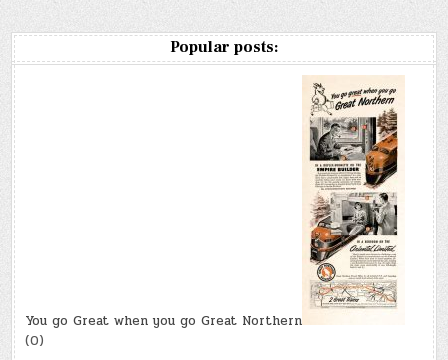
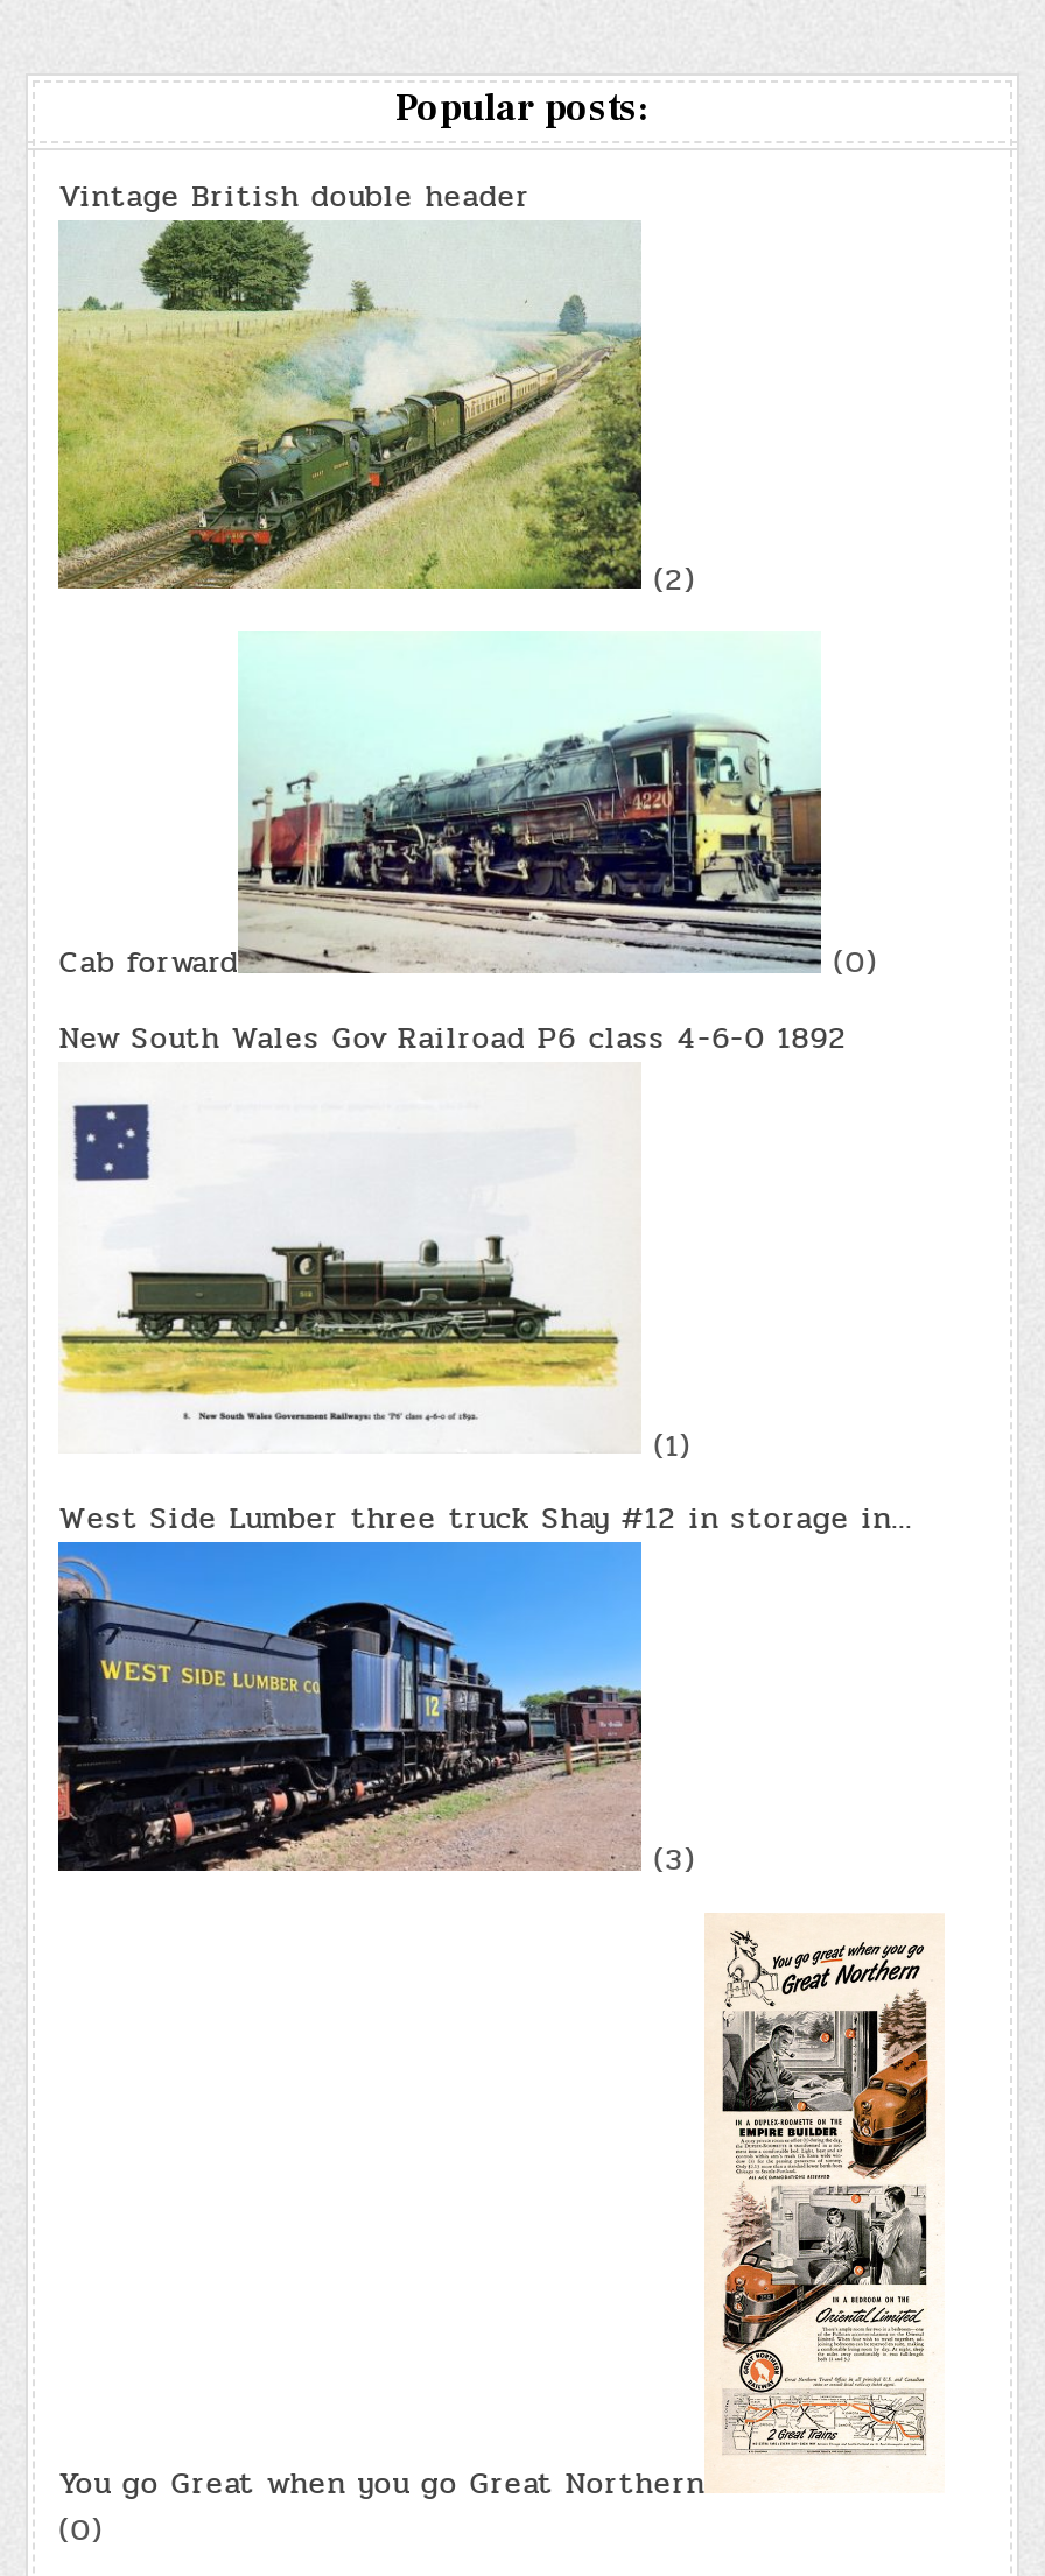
none -> [56,238,696,604] [image] | (2)
none -> [56,1562,696,1885] [image] | (3)
none -> [59,174,530,221] Vintage British double header
none -> [59,662,878,1061] [image] | Cab forward | (0) | New South Wales Gov Railroad P6 class 4-6-0 1892
none -> [59,1233,913,1543] [image] | (1) | West Side Lumber three truck Shay #12 in storage in…
none -> [72,1103,152,1182] [image]

